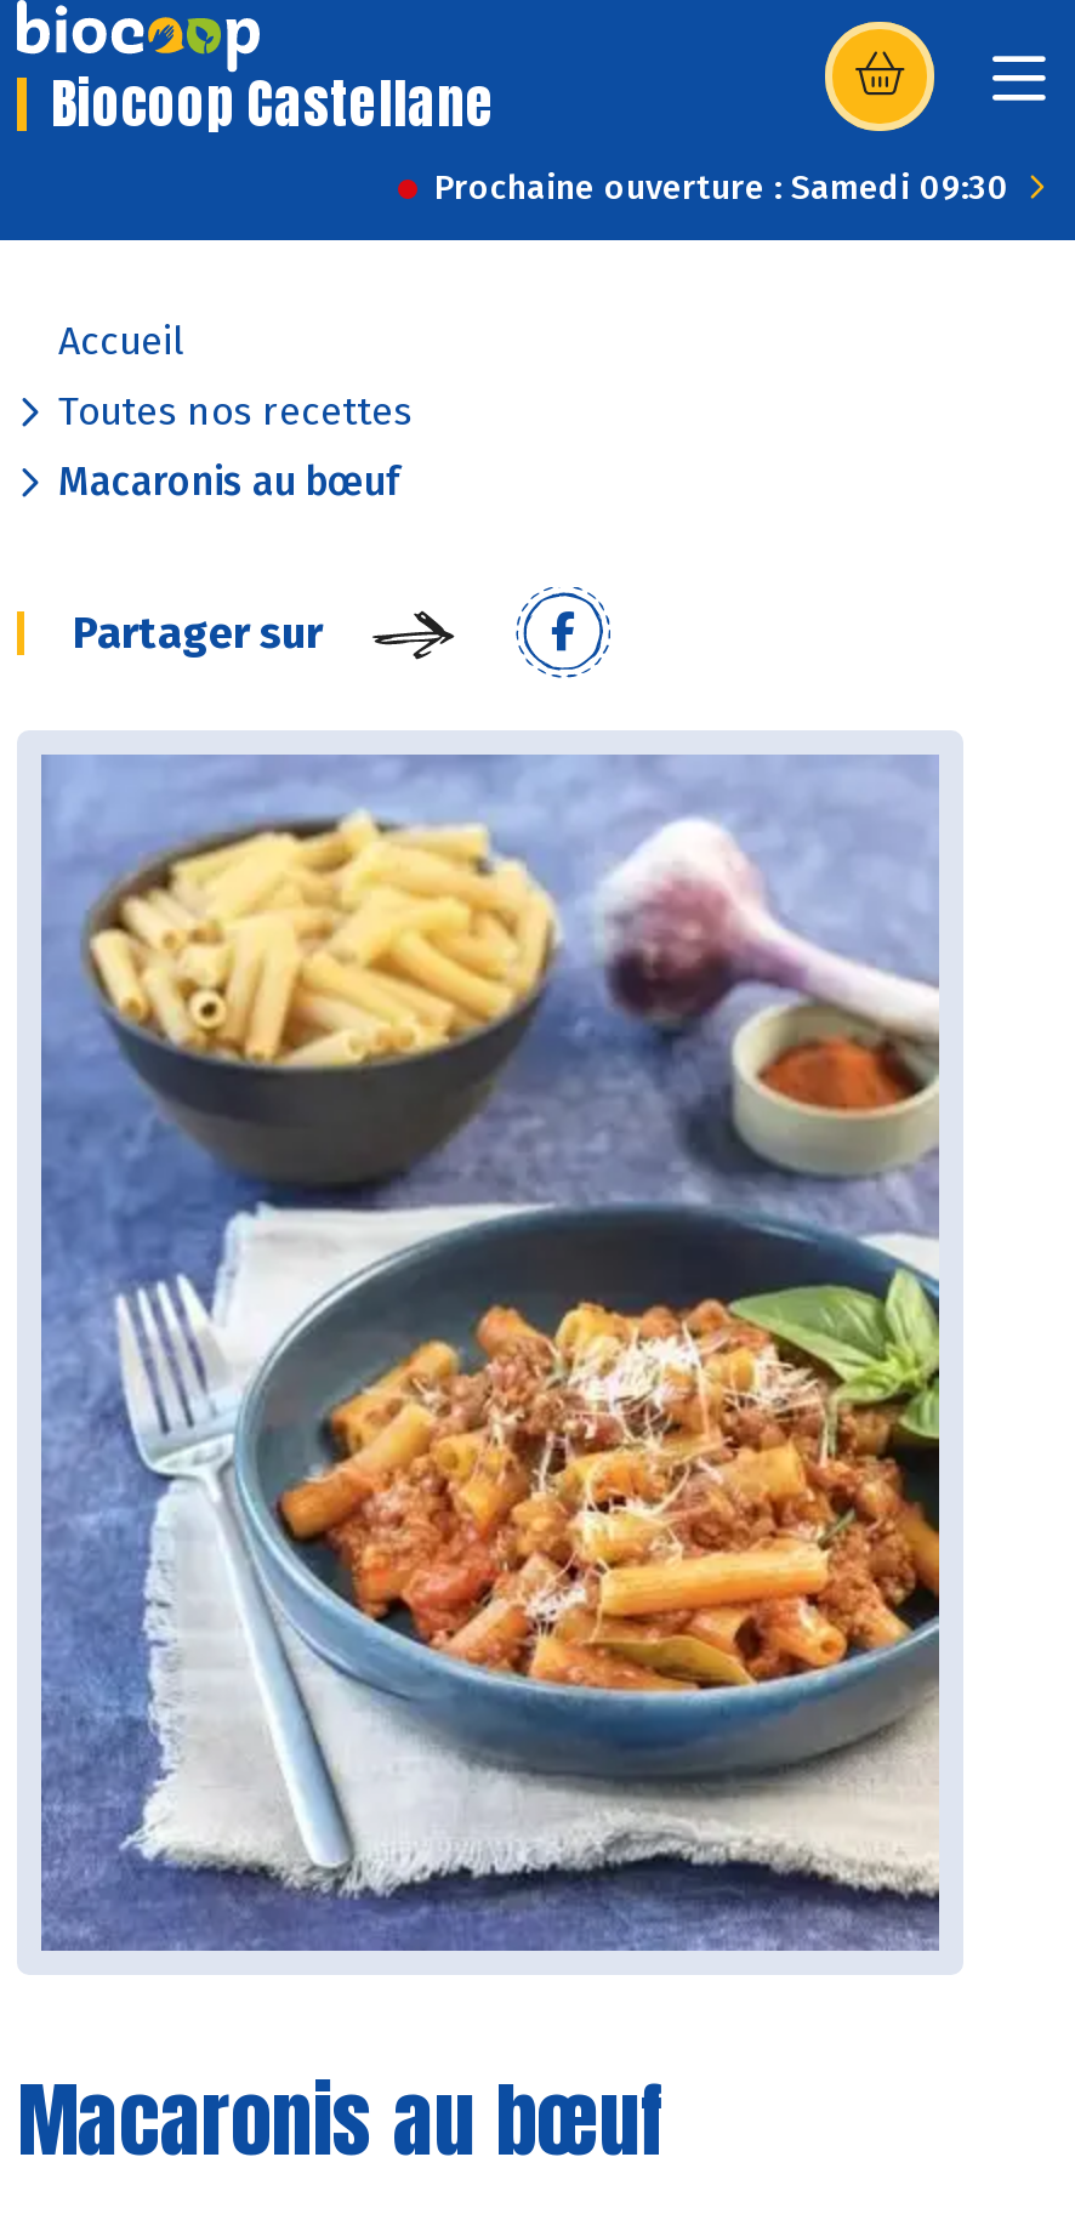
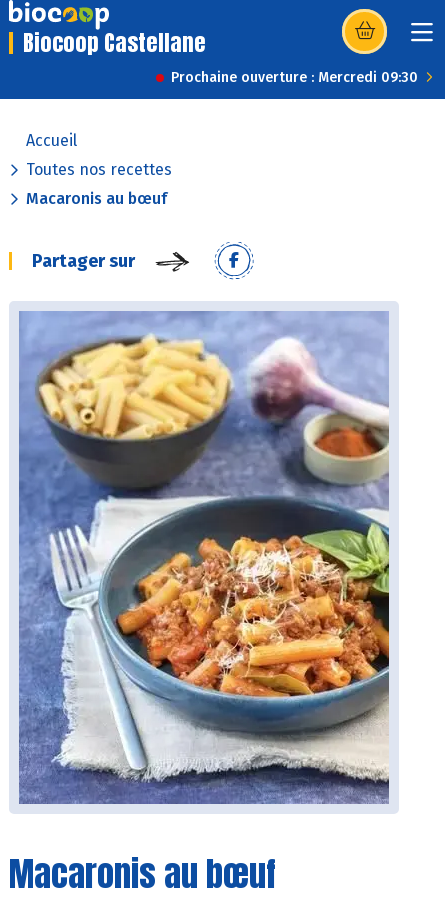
[434,167,1009,209] Prochaine ouverture : Samedi 09:30 -> [171,69,418,86] Prochaine ouverture : Mercredi 09:30

